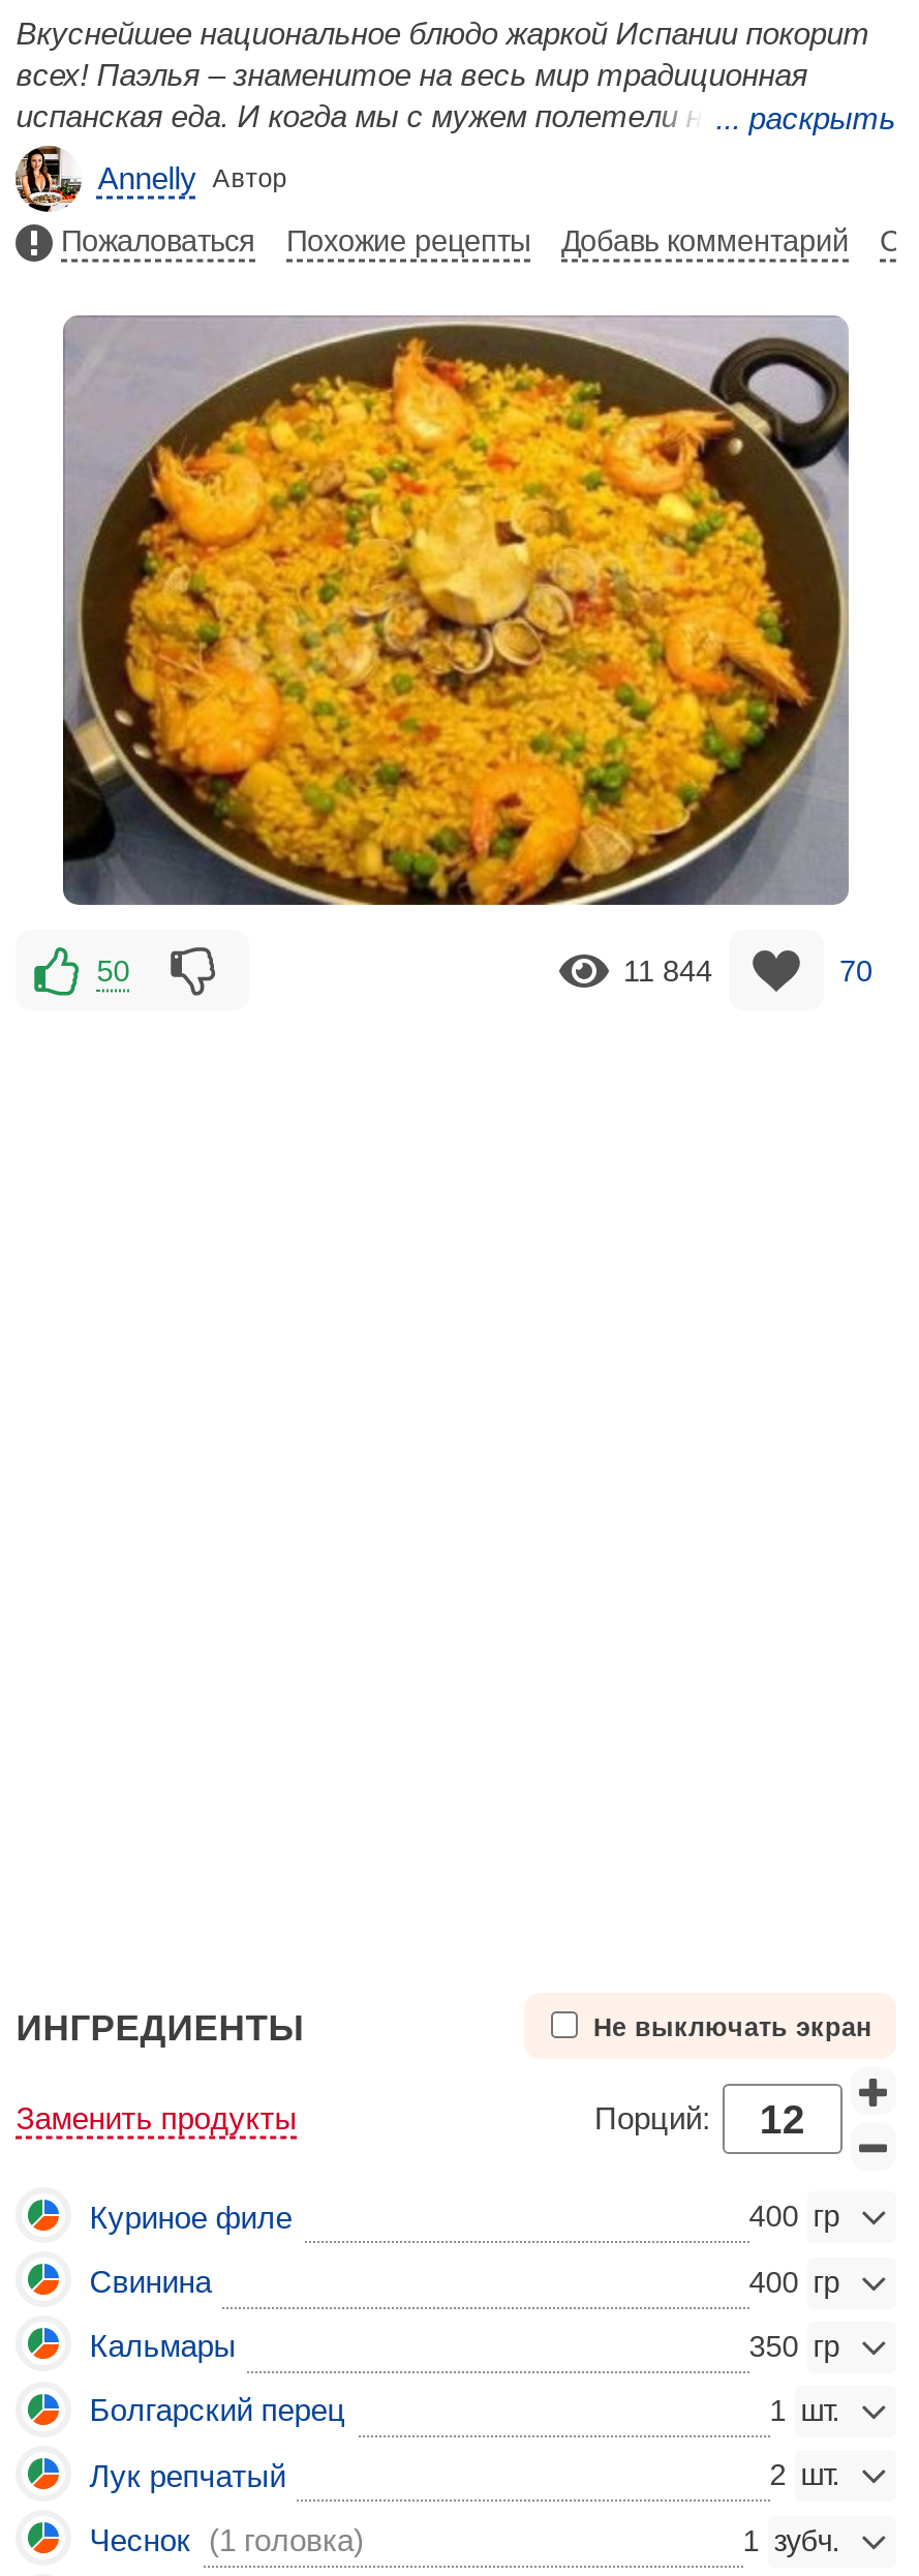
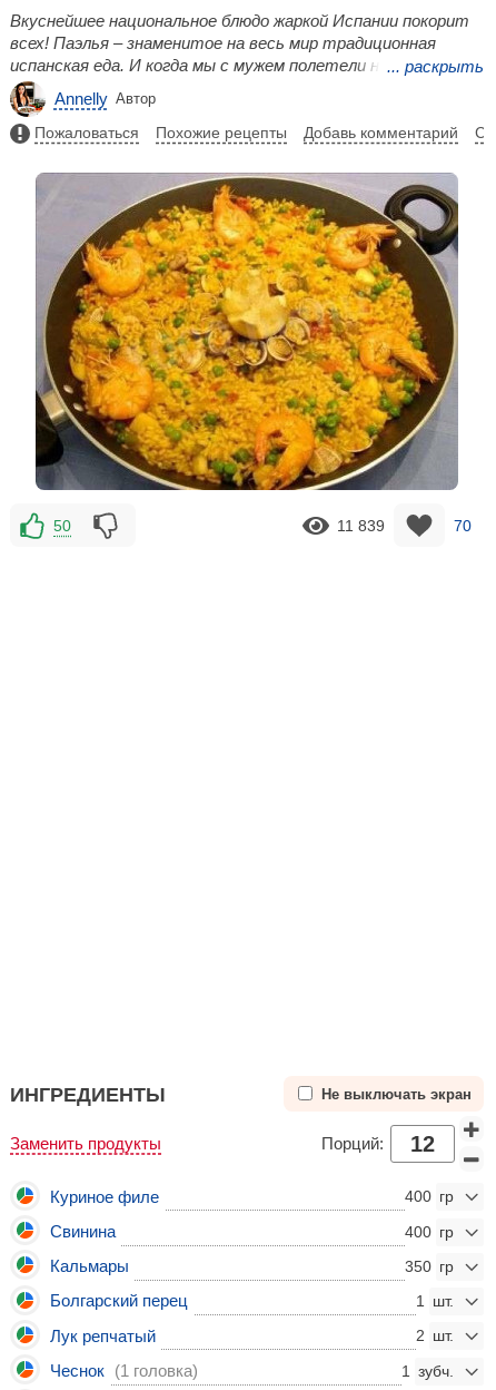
[623,953,712,987] 11 844 -> [337,516,385,534] 11 839

